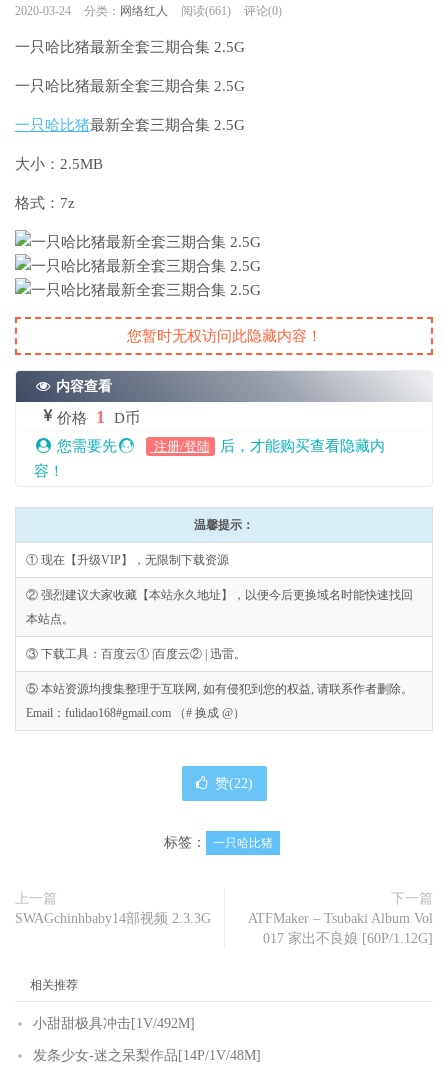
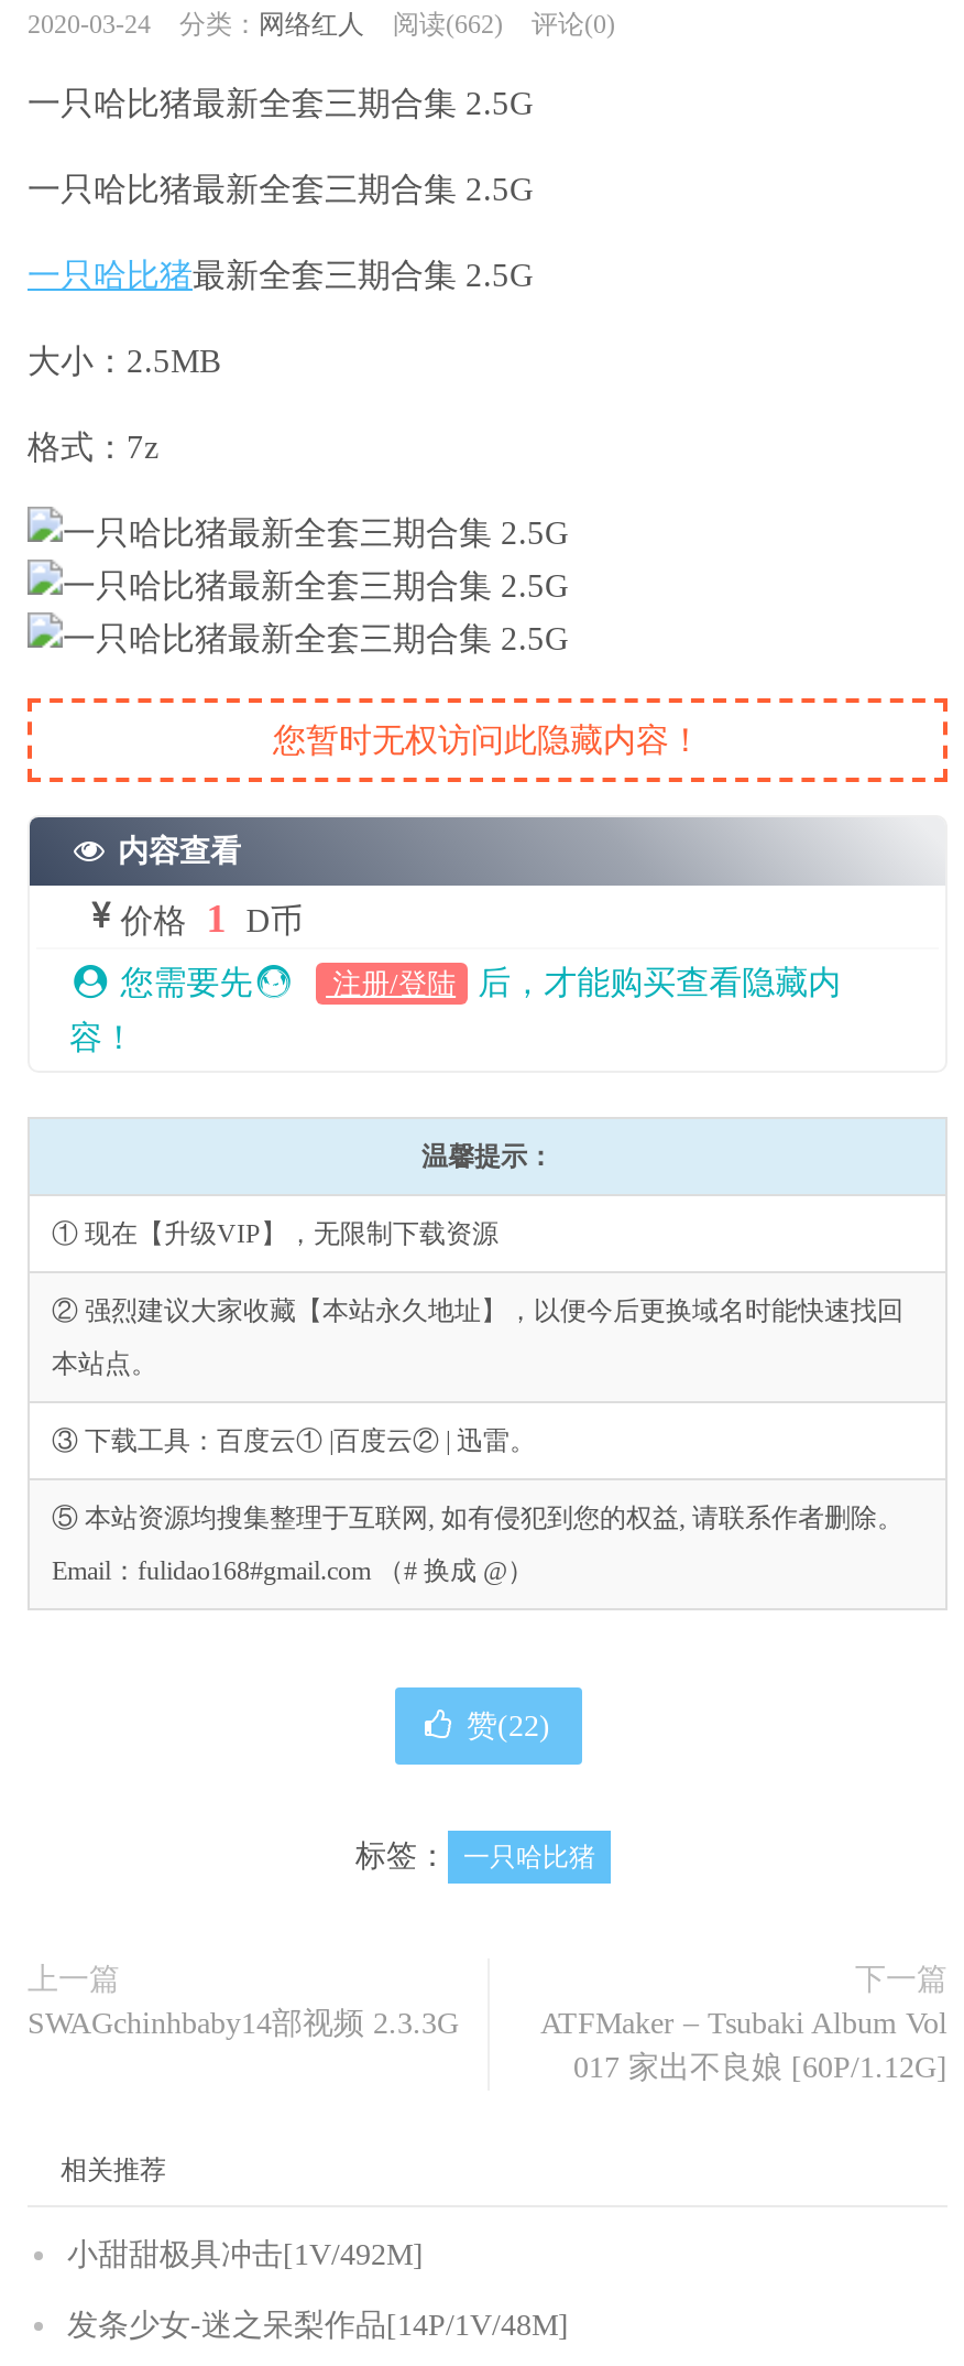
[15,4,282,18] 2020-03-24 分类：网络红人 阅读(661) 评论(0) -> [28,9,615,40] 2020-03-24 分类：网络红人 阅读(662) 评论(0)

